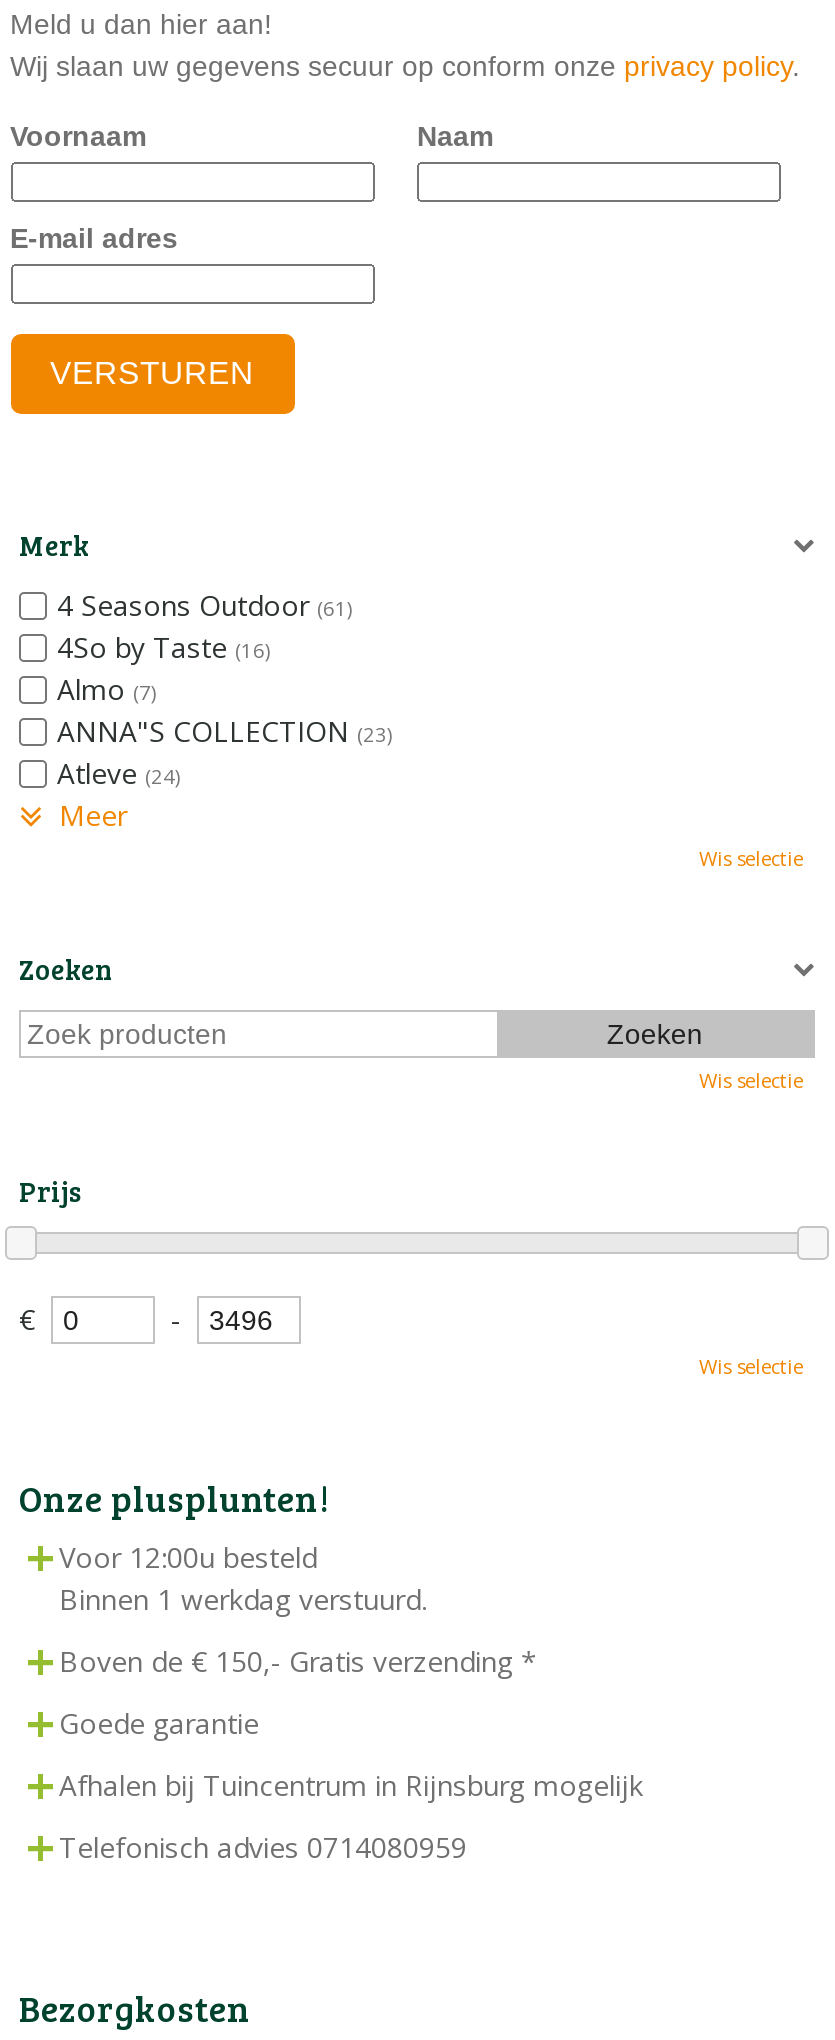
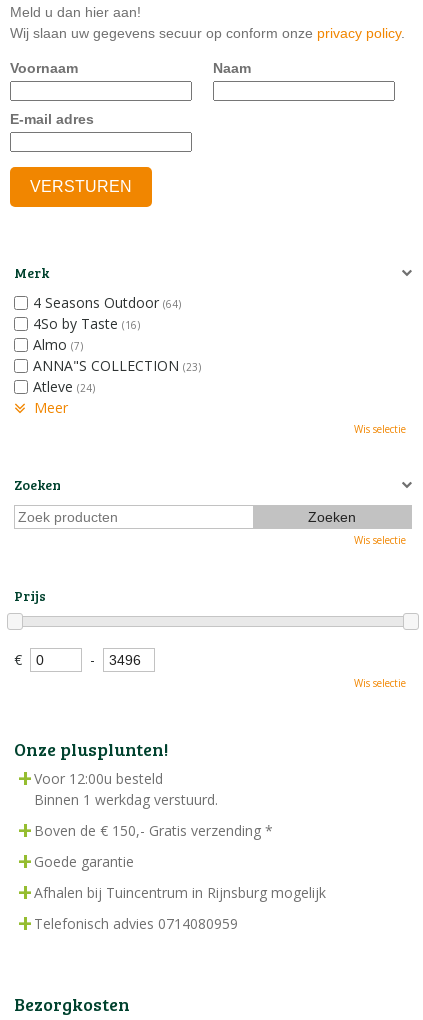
[57,586,353,624] 4 Seasons Outdoor (61) -> [33,293,181,312] 4 Seasons Outdoor (64)

